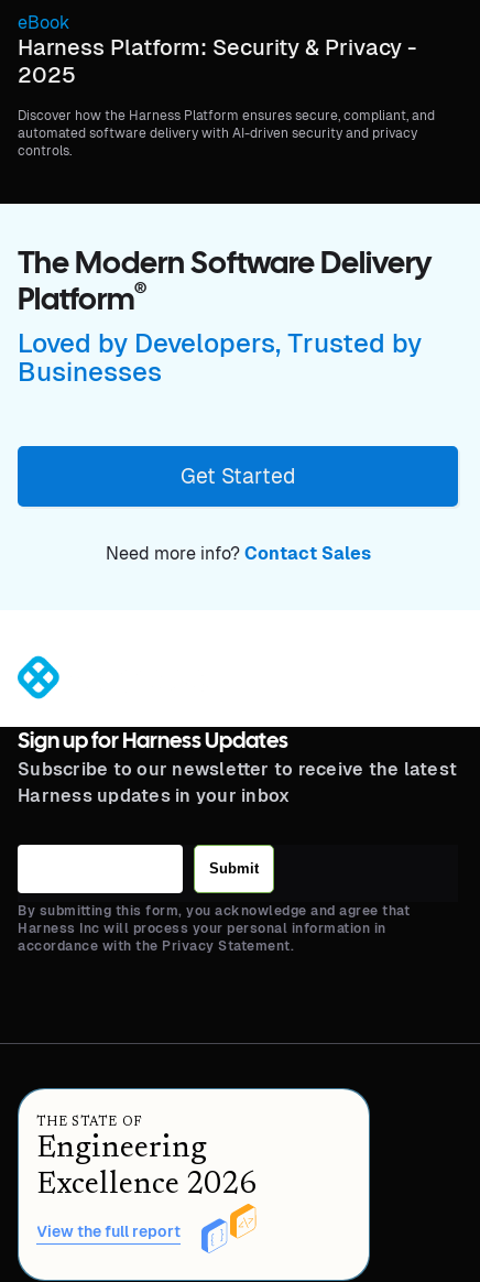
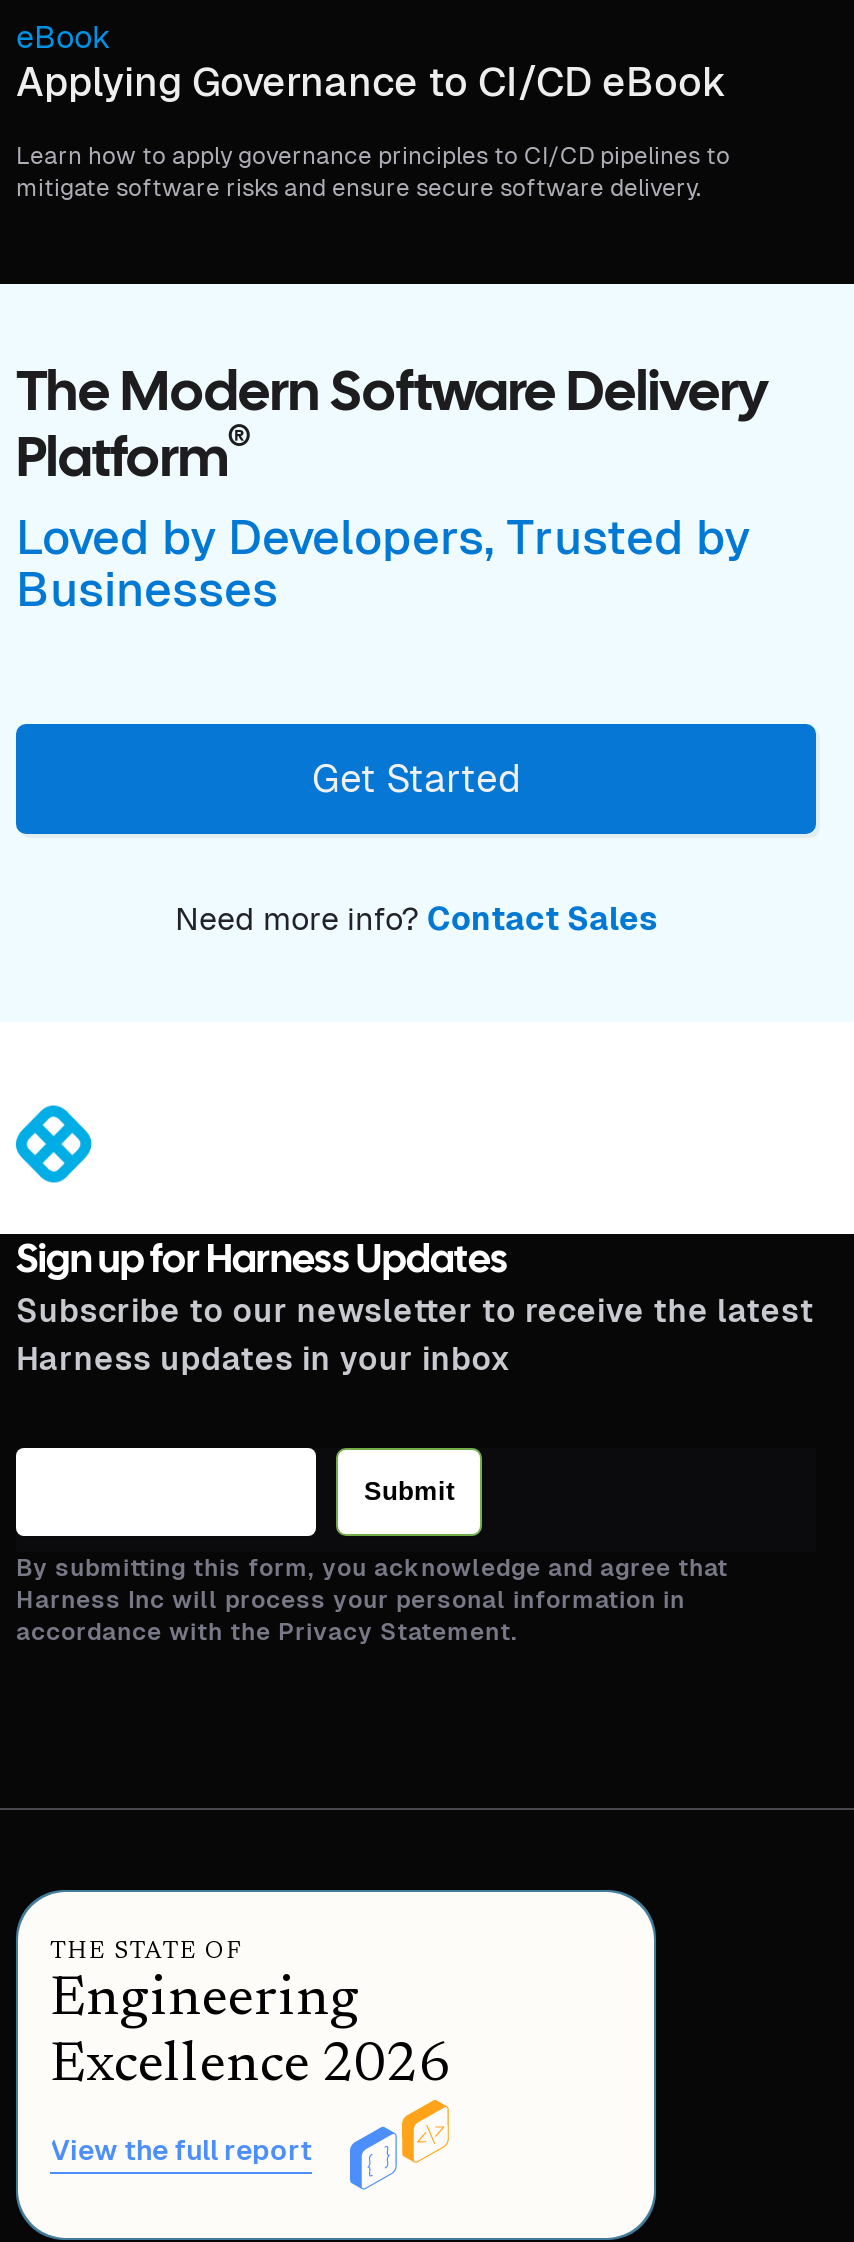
[18,35,416,87] Harness Platform: Security & Privacy - | 2025 -> [16,60,726,104] Applying Governance to CI/CD eBook
[18,108,435,159] Discover how the Harness Platform ensures secure, compliant, and | automated software delivery with AI-driven security and privacy | controls. -> [16,142,730,202] Learn how to apply governance principles to CI/CD pipelines to | mitigate software risks and ensure secure software delivery.

